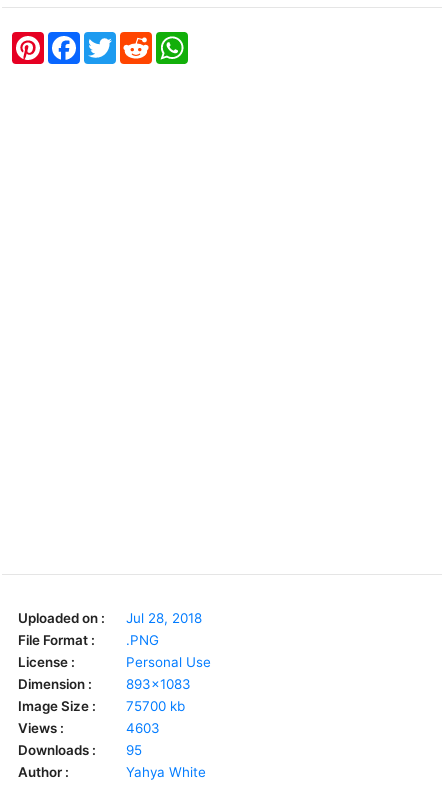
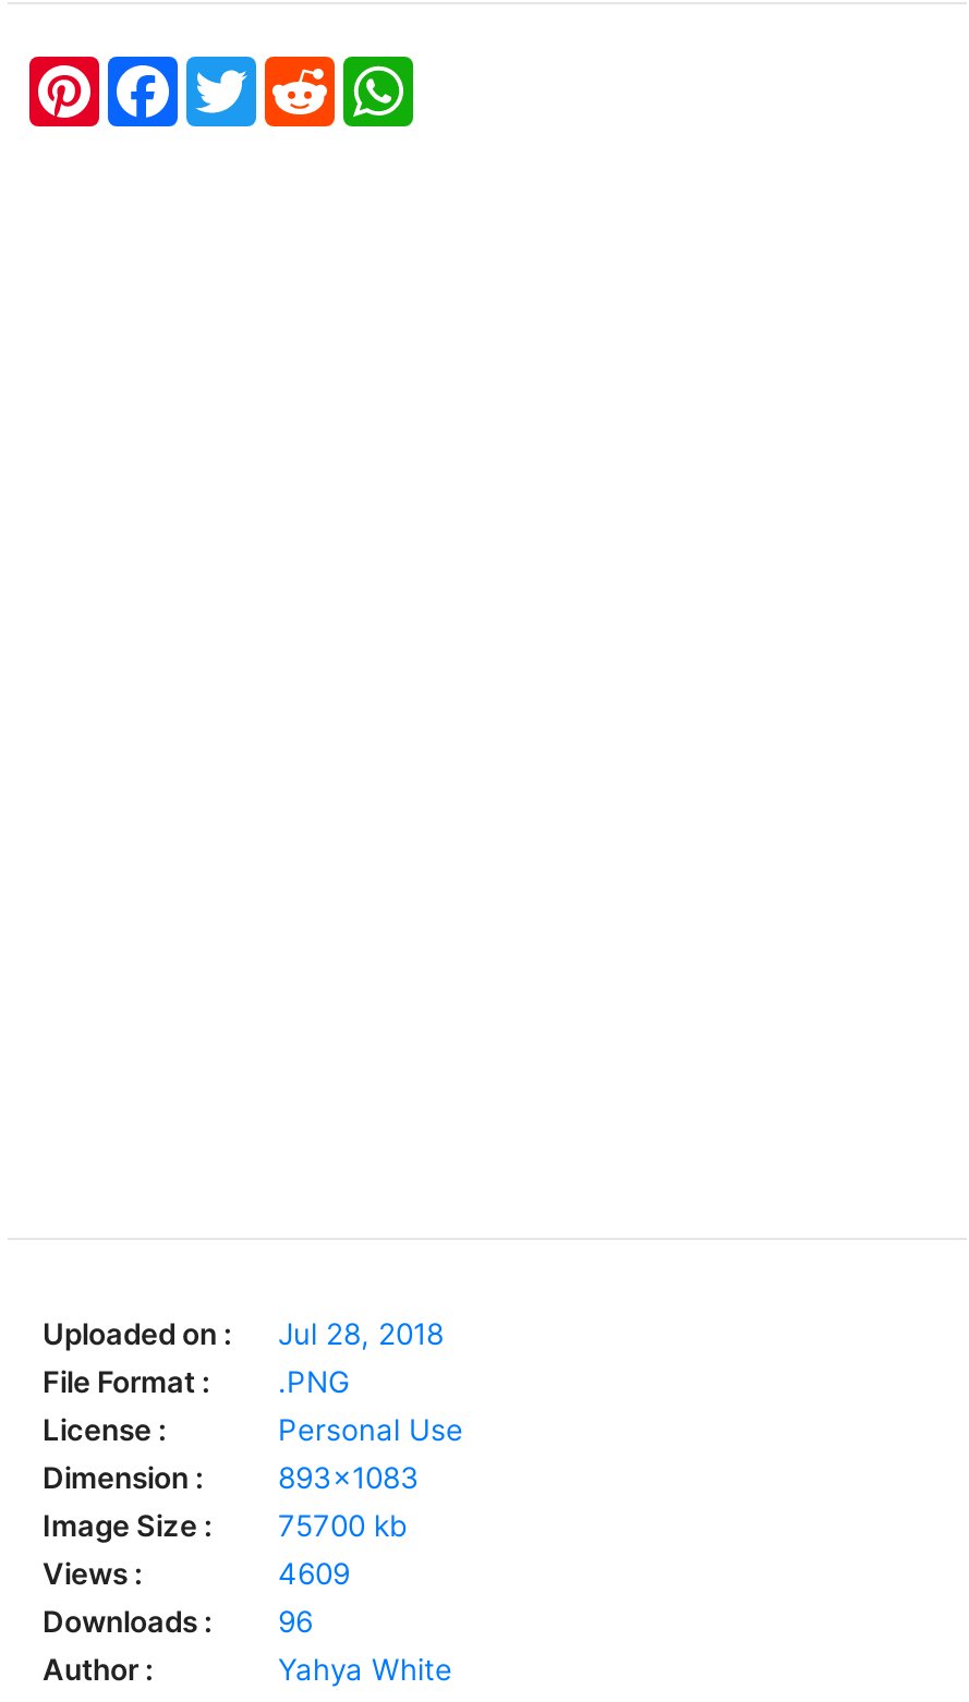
[126,720,160,736] 4603 -> [278,1555,350,1590] 4609
[18,742,142,758] Downloads : 95 -> [43,1603,313,1638] Downloads : 96

